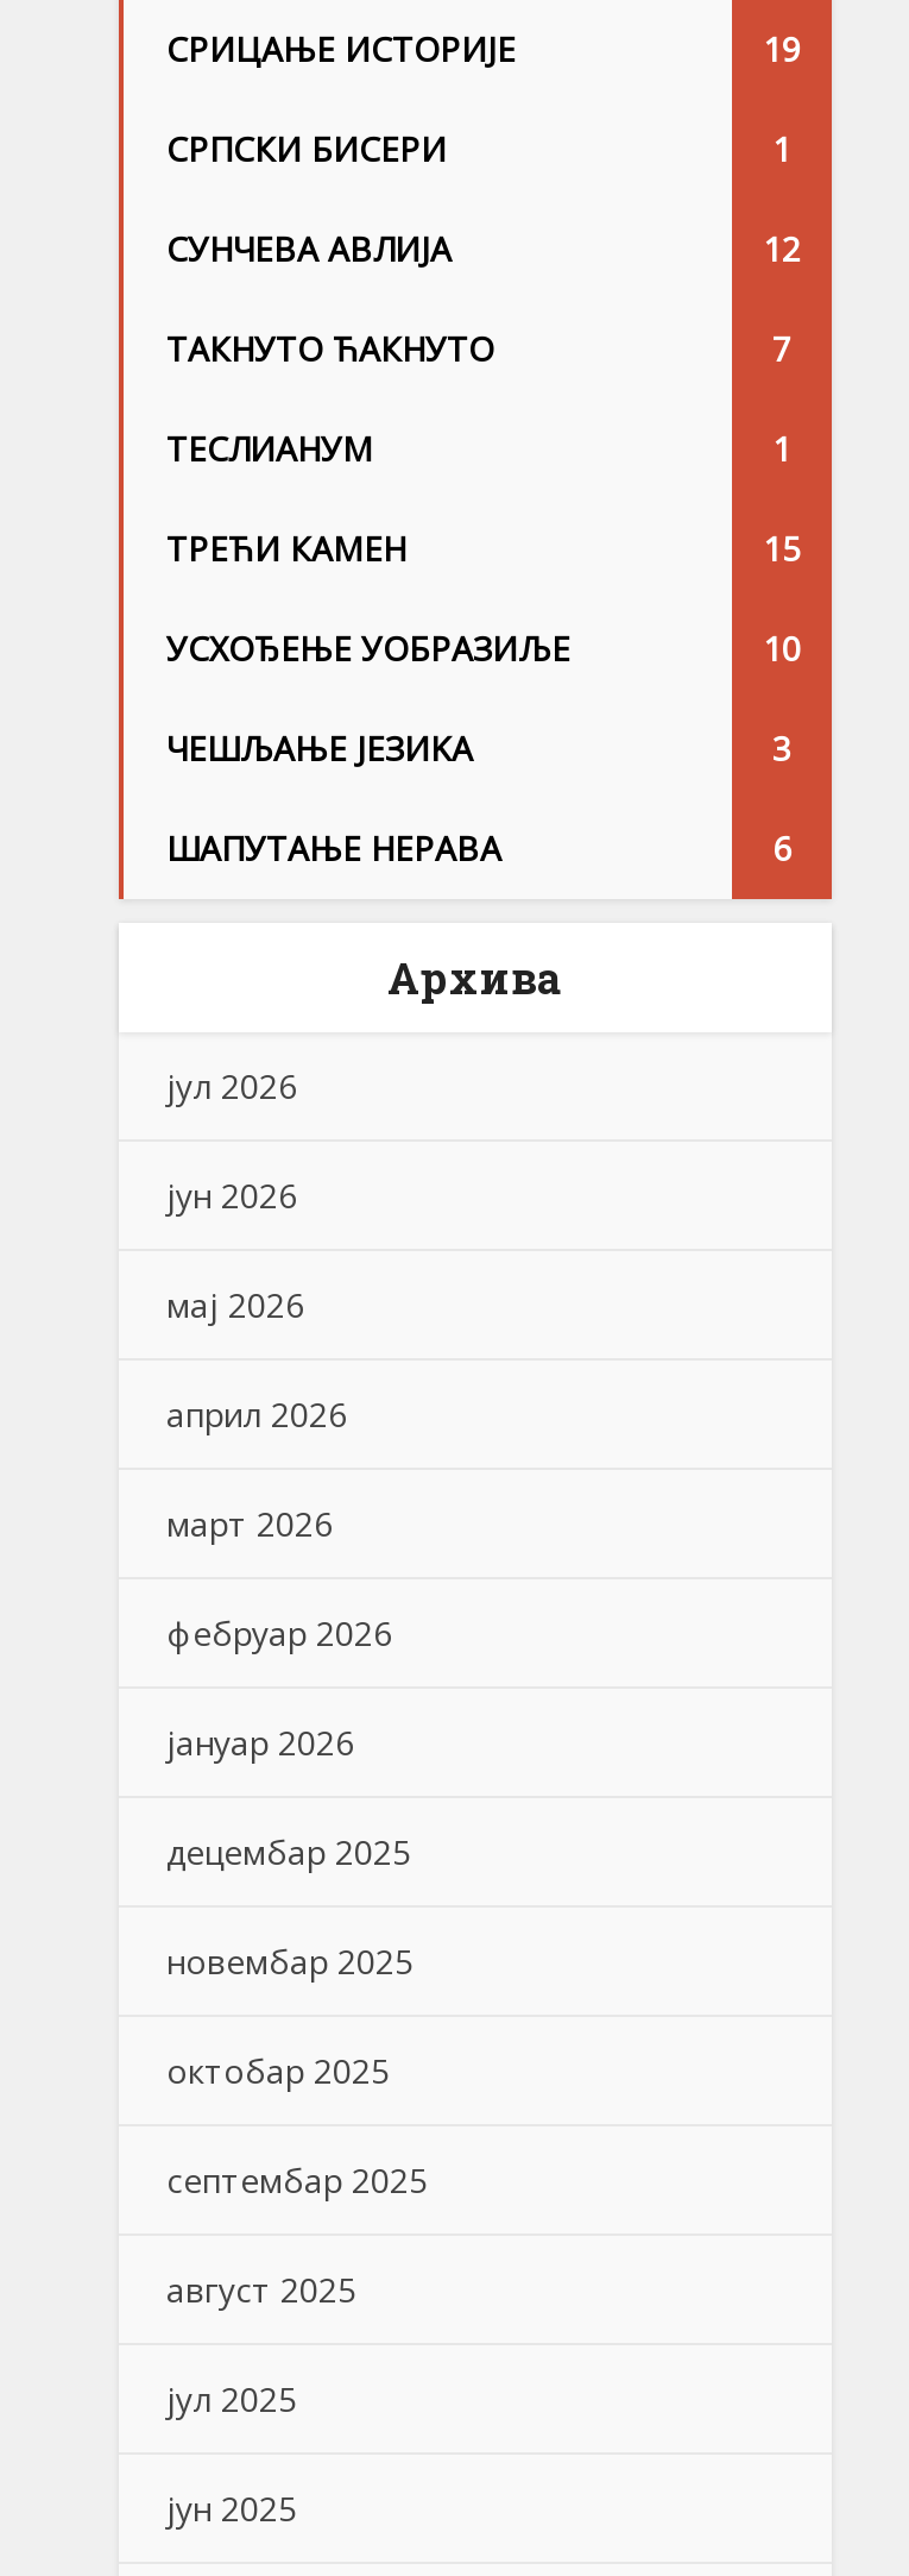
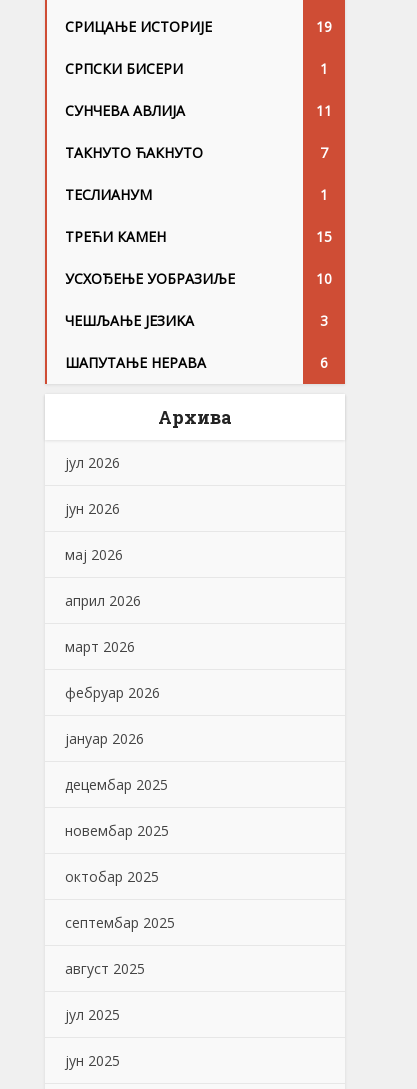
[763,225,801,270] 12 -> [316,101,332,120] 11

